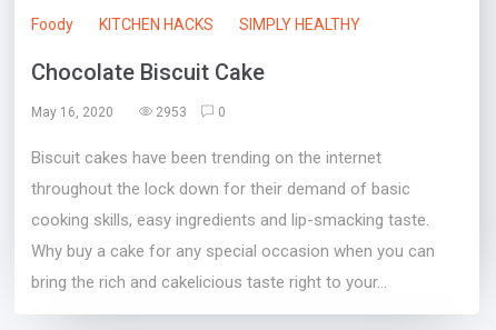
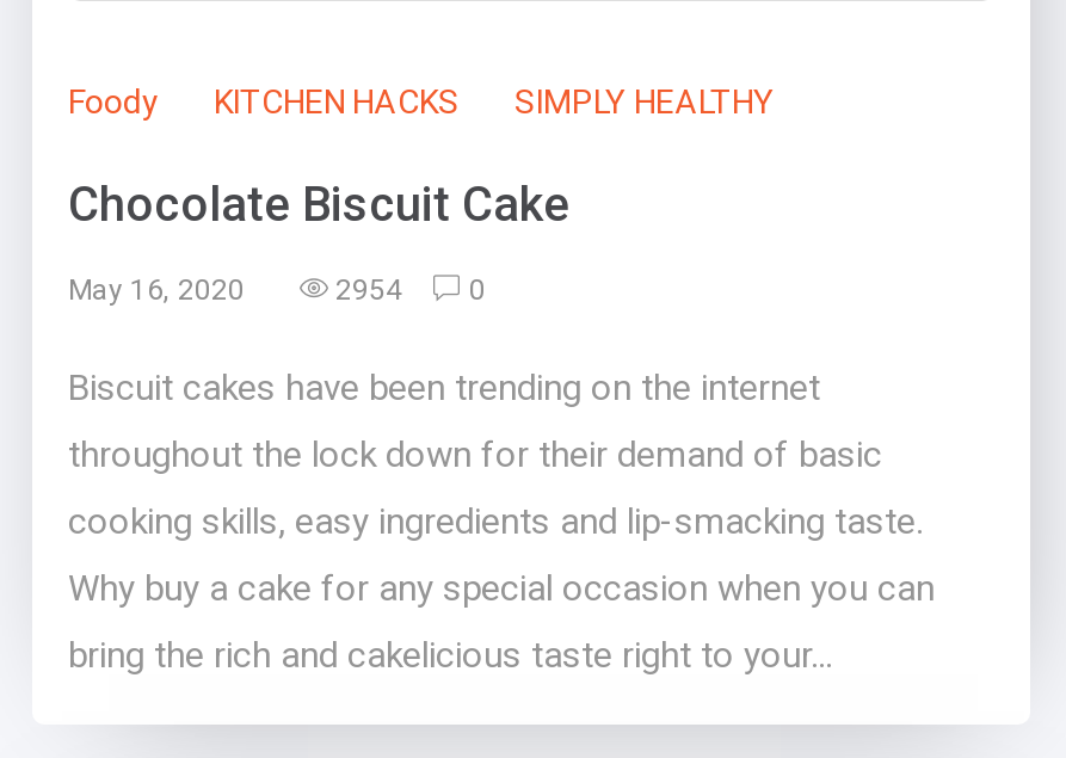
[152,105,226,120] 2953 0 -> [328,273,486,306] 2954 0

